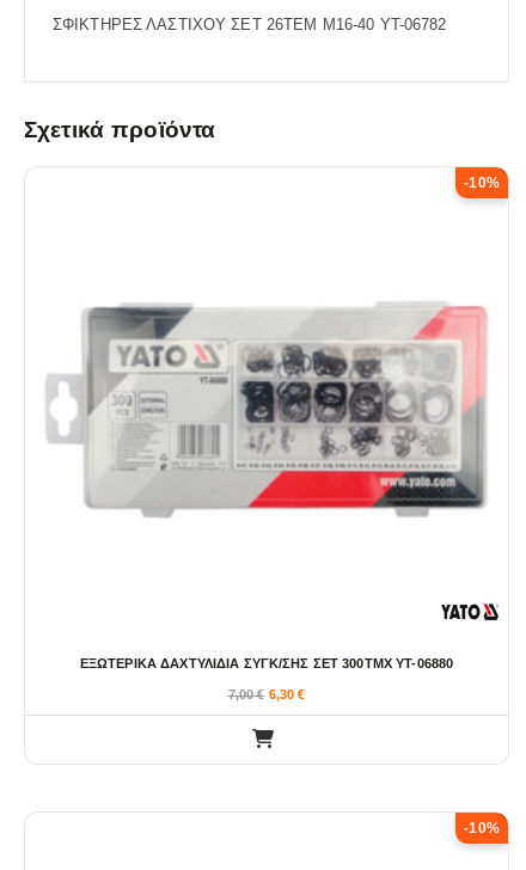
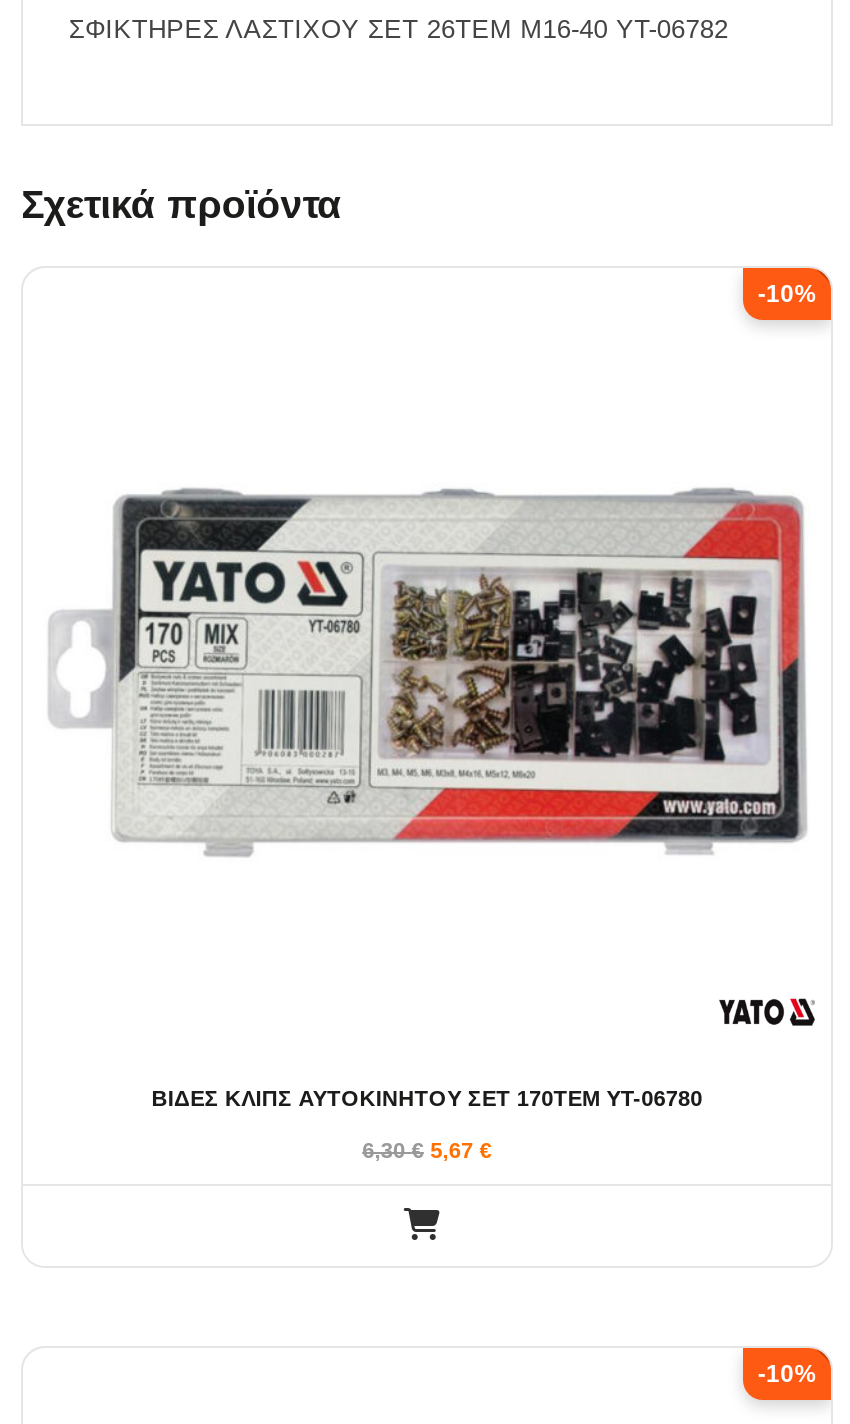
[42,299,493,519] [image] -> [89,486,807,856] [image]
[80,656,453,671] ΕΞΩΤΕΡΙΚΑ ΔΑΧΤΥΛΙΔΙΑ ΣΥΓΚ/ΣΗΣ ΣΕΤ 300ΤΜΧ YT-06880 -> [151,1086,703,1110] ΒΙΔΕΣ ΚΛΙΠΣ ΑΥΤΟΚΙΝΗΤΟΥ ΣΕΤ 170ΤΕΜ YT-06780
[228,687,305,701] 7,00€ 6,30 € -> [362,1137,492,1161] 6,30€ 5,67 €

